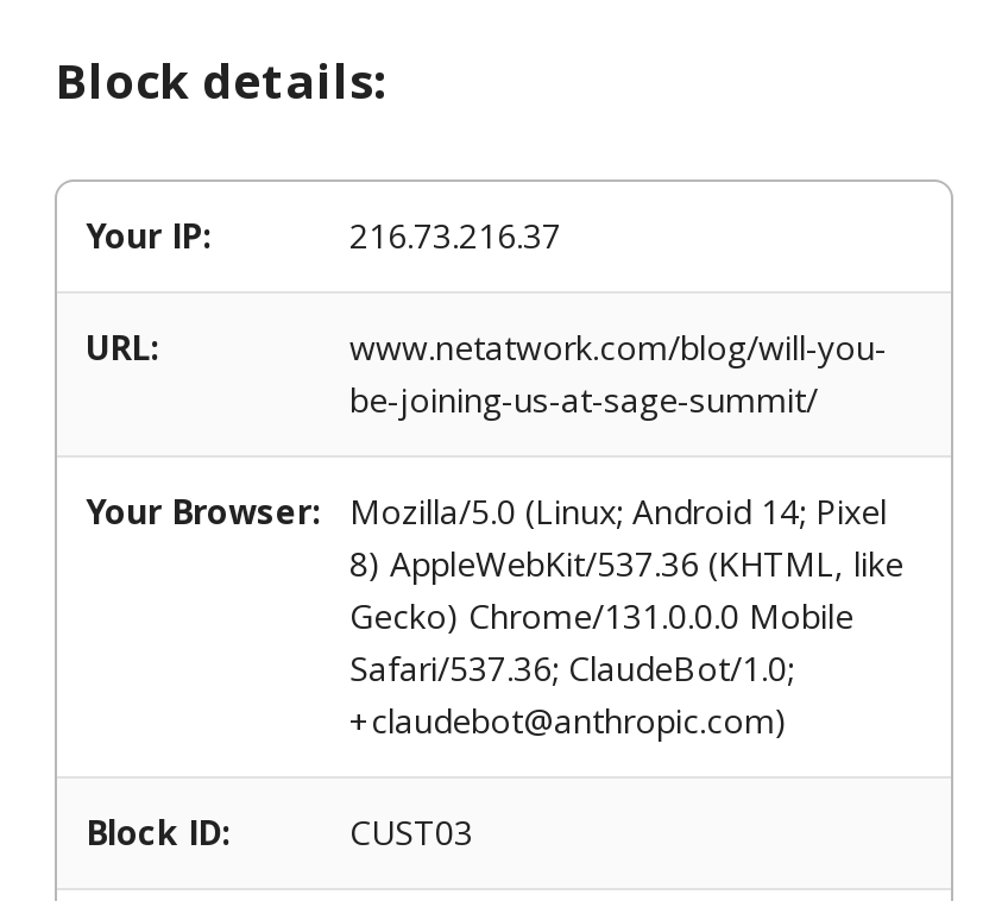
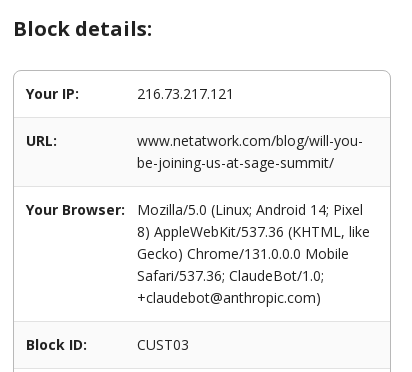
[349,213,561,258] 216.73.216.37 -> [137,84,234,103] 216.73.217.121

